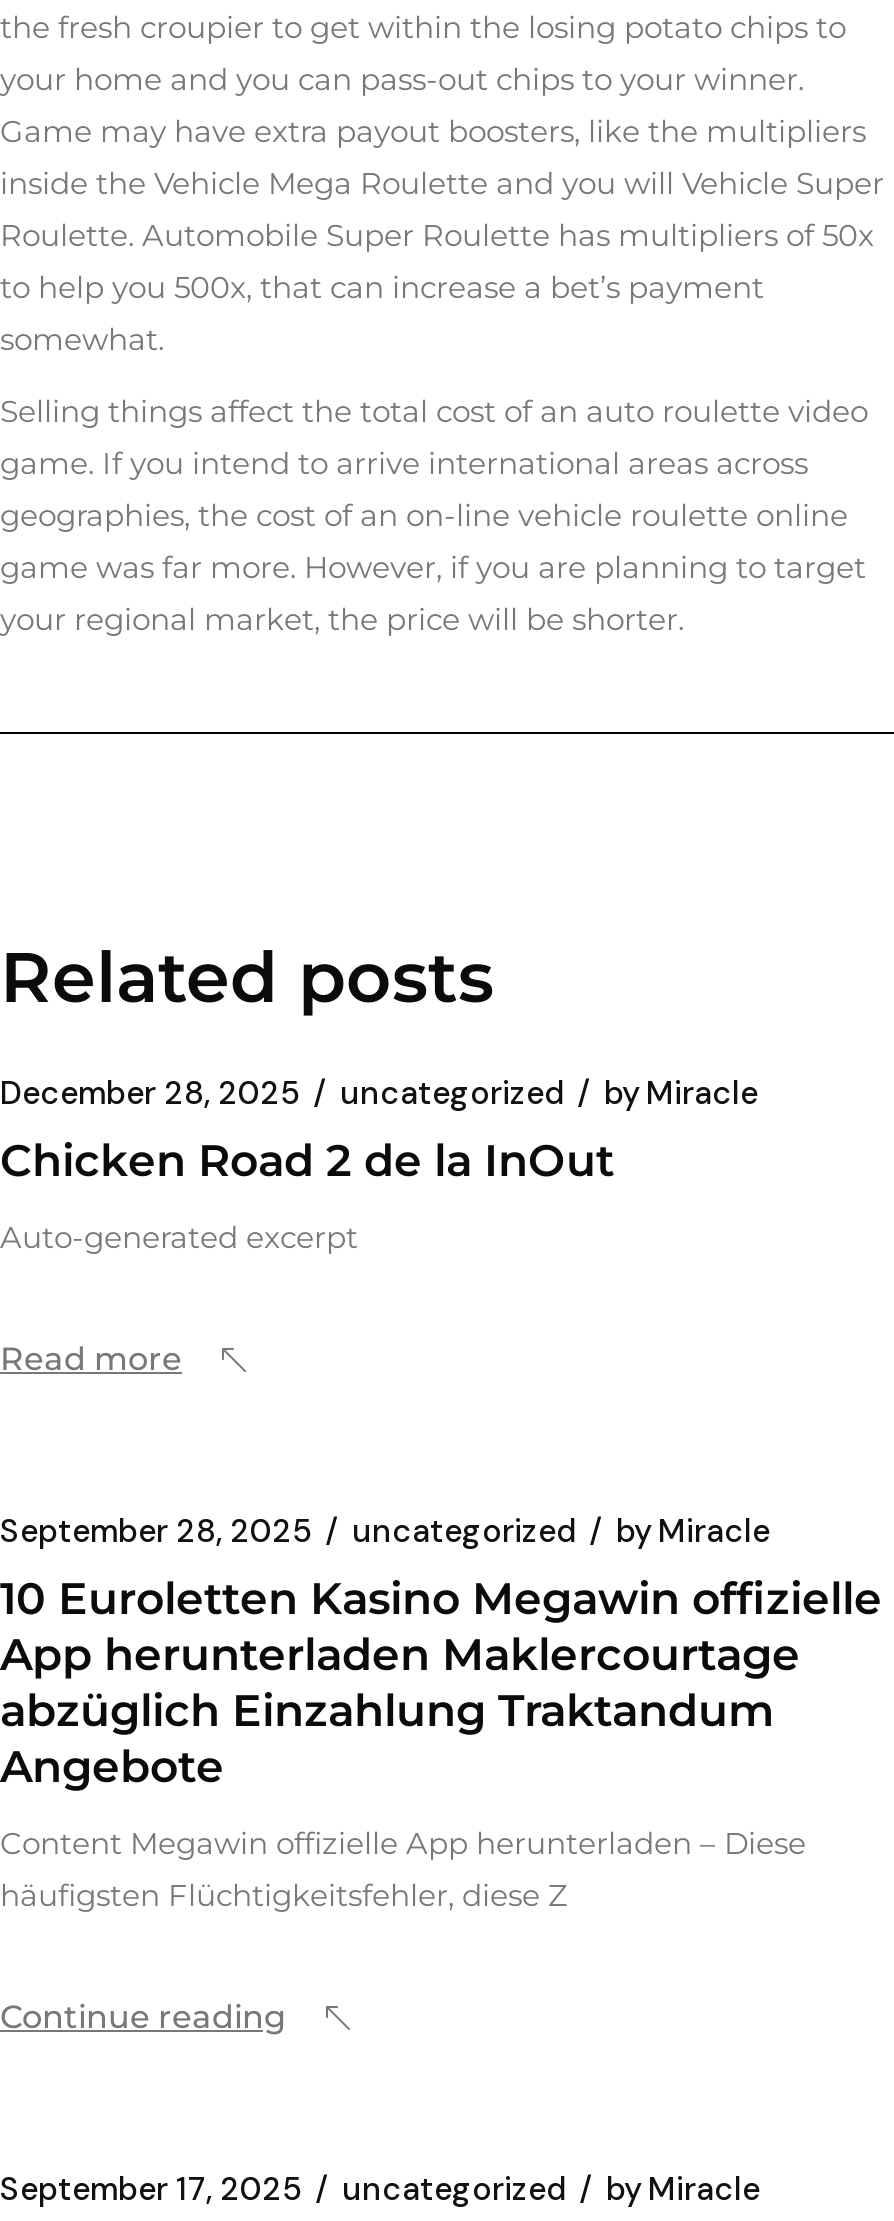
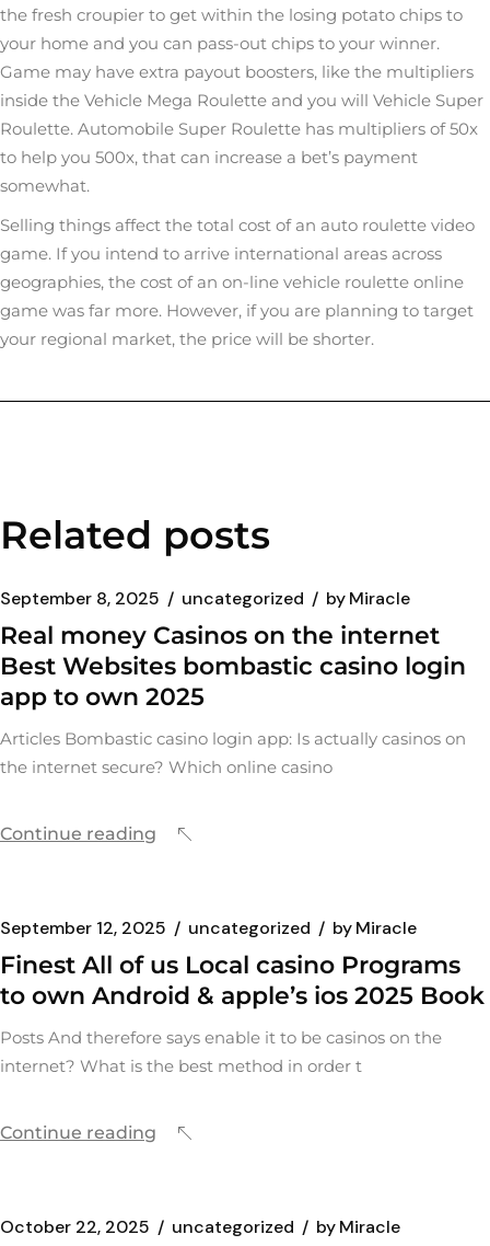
[0,1073,758,1115] December 28, 2025 uncategorized by Miracle -> [0,587,410,610] September 8, 2025 uncategorized by Miracle
[0,1135,614,1189] Chicken Road 2 de la InOut -> [0,621,466,712] Real money Casinos on the internet | Best Websites bombastic casino login | app to own 2025
[0,1219,358,1257] Auto-generated excerpt -> [0,729,466,778] Articles Bombastic casino login app: Is actually casinos on | the internet secure? Which online casino
[0,1341,182,1379] Read more -> [0,824,156,845] Continue reading
[0,1511,770,1553] September 28, 2025 uncategorized by Miracle -> [0,917,417,940] September 12, 2025 uncategorized by Miracle
moved [352,1511,770,1553] -> [188,917,417,940]: uncategorized | by Miracle
[0,1573,882,1795] 10 Euroletten Kasino Megawin offizielle | App herunterladen Maklercourtage | abzüglich Einzahlung Traktandum | Angebote -> [0,951,485,1011] Finest All of us Local casino Programs | to own Android & apple’s ios 2025 Book
[0,1825,806,1915] Content Megawin offizielle App herunterladen – Diese | häufigsten Flüchtigkeitsfehler, diese Z -> [0,1027,442,1077] Posts And therefore says enable it to be casinos on the | internet? What is the best method in order t
[0,2169,760,2211] September 17, 2025 uncategorized by Miracle -> [0,1216,400,1239] October 22, 2025 uncategorized by Miracle

